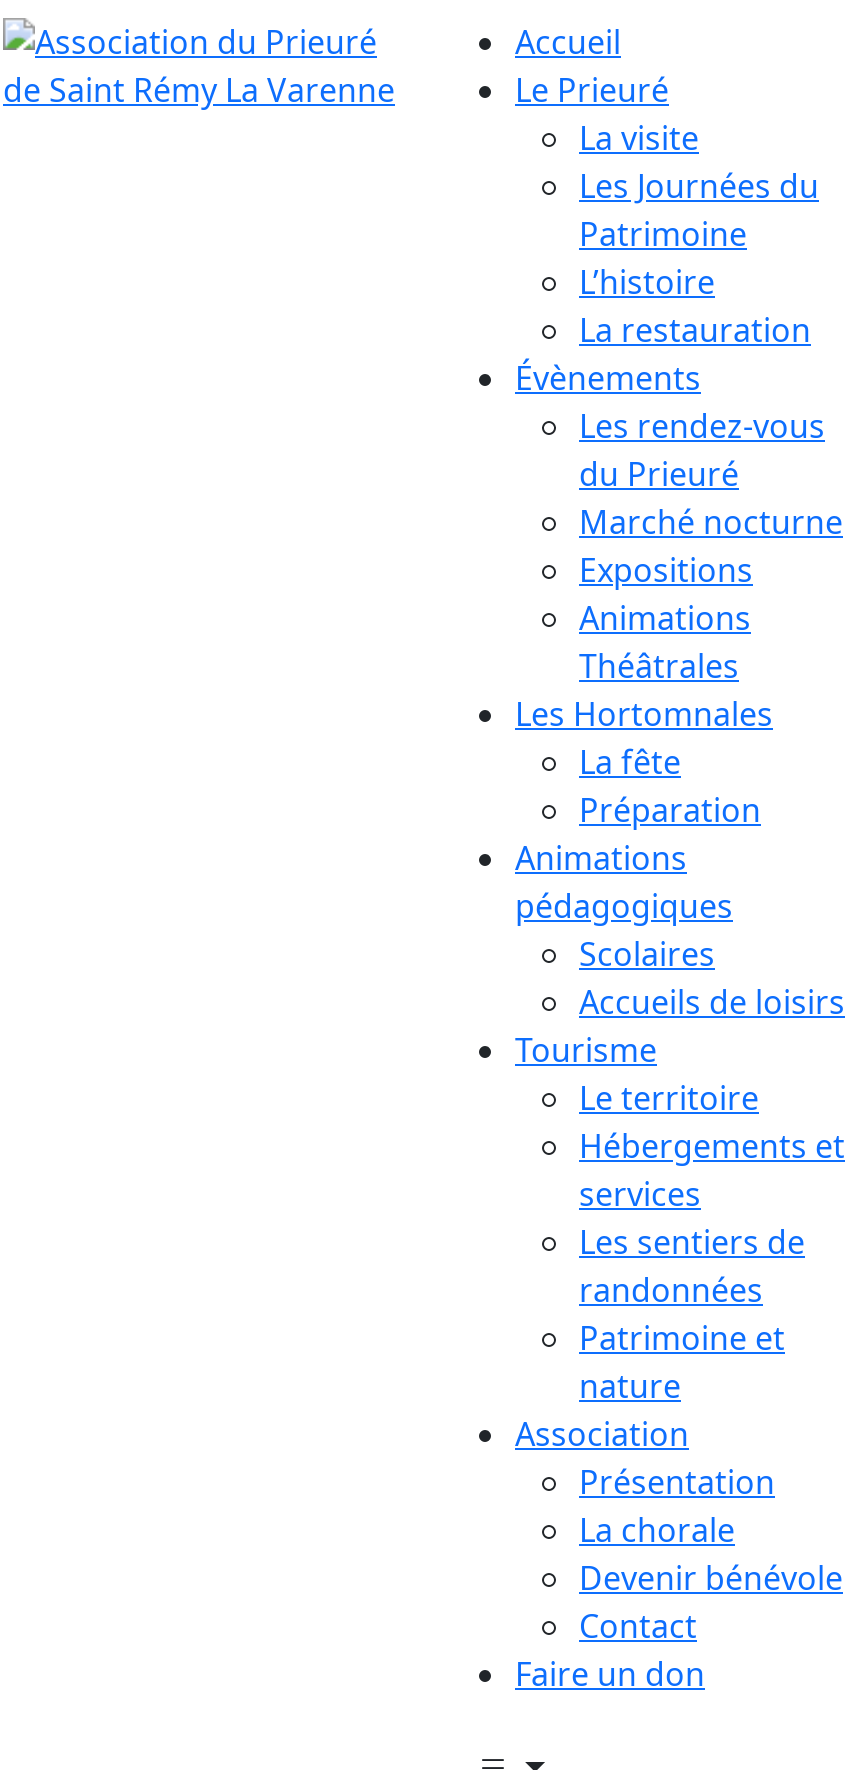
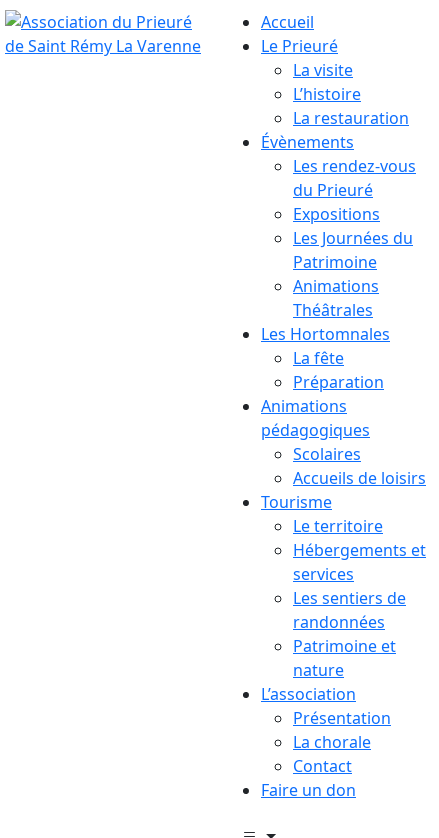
moved [579,163,819,255] -> [293,227,413,273]: Les Journées du | Patrimoine
[579,499,843,543] Marché nocturne -> none
moved [579,547,753,591] -> [293,203,380,225]: Expositions
[515,1411,689,1455] Association -> [261,683,356,705] L’association
[579,1555,843,1599] Devenir bénévole -> none

